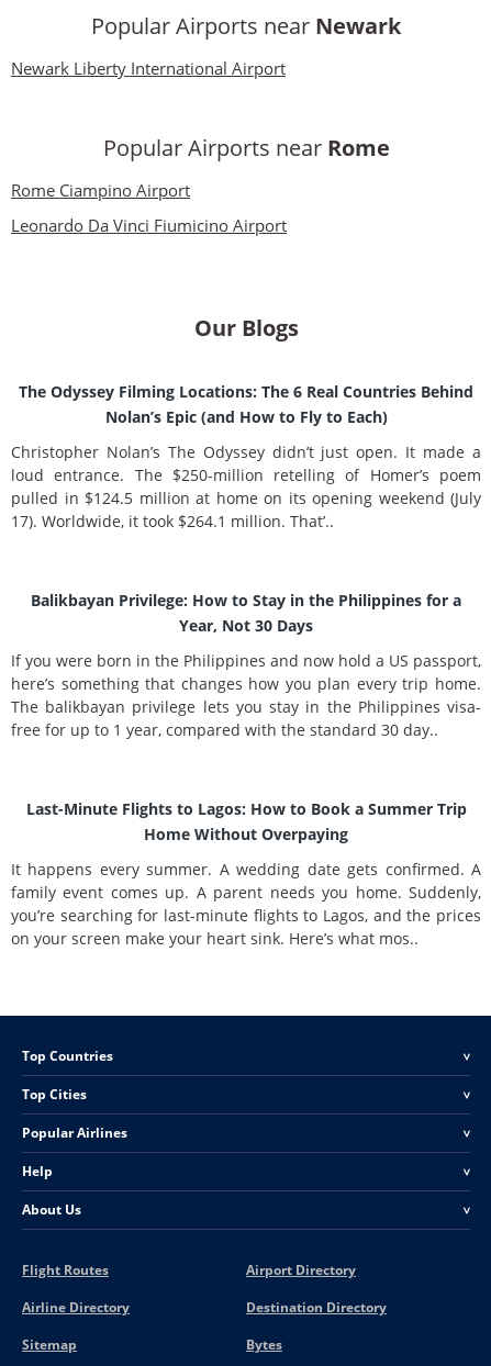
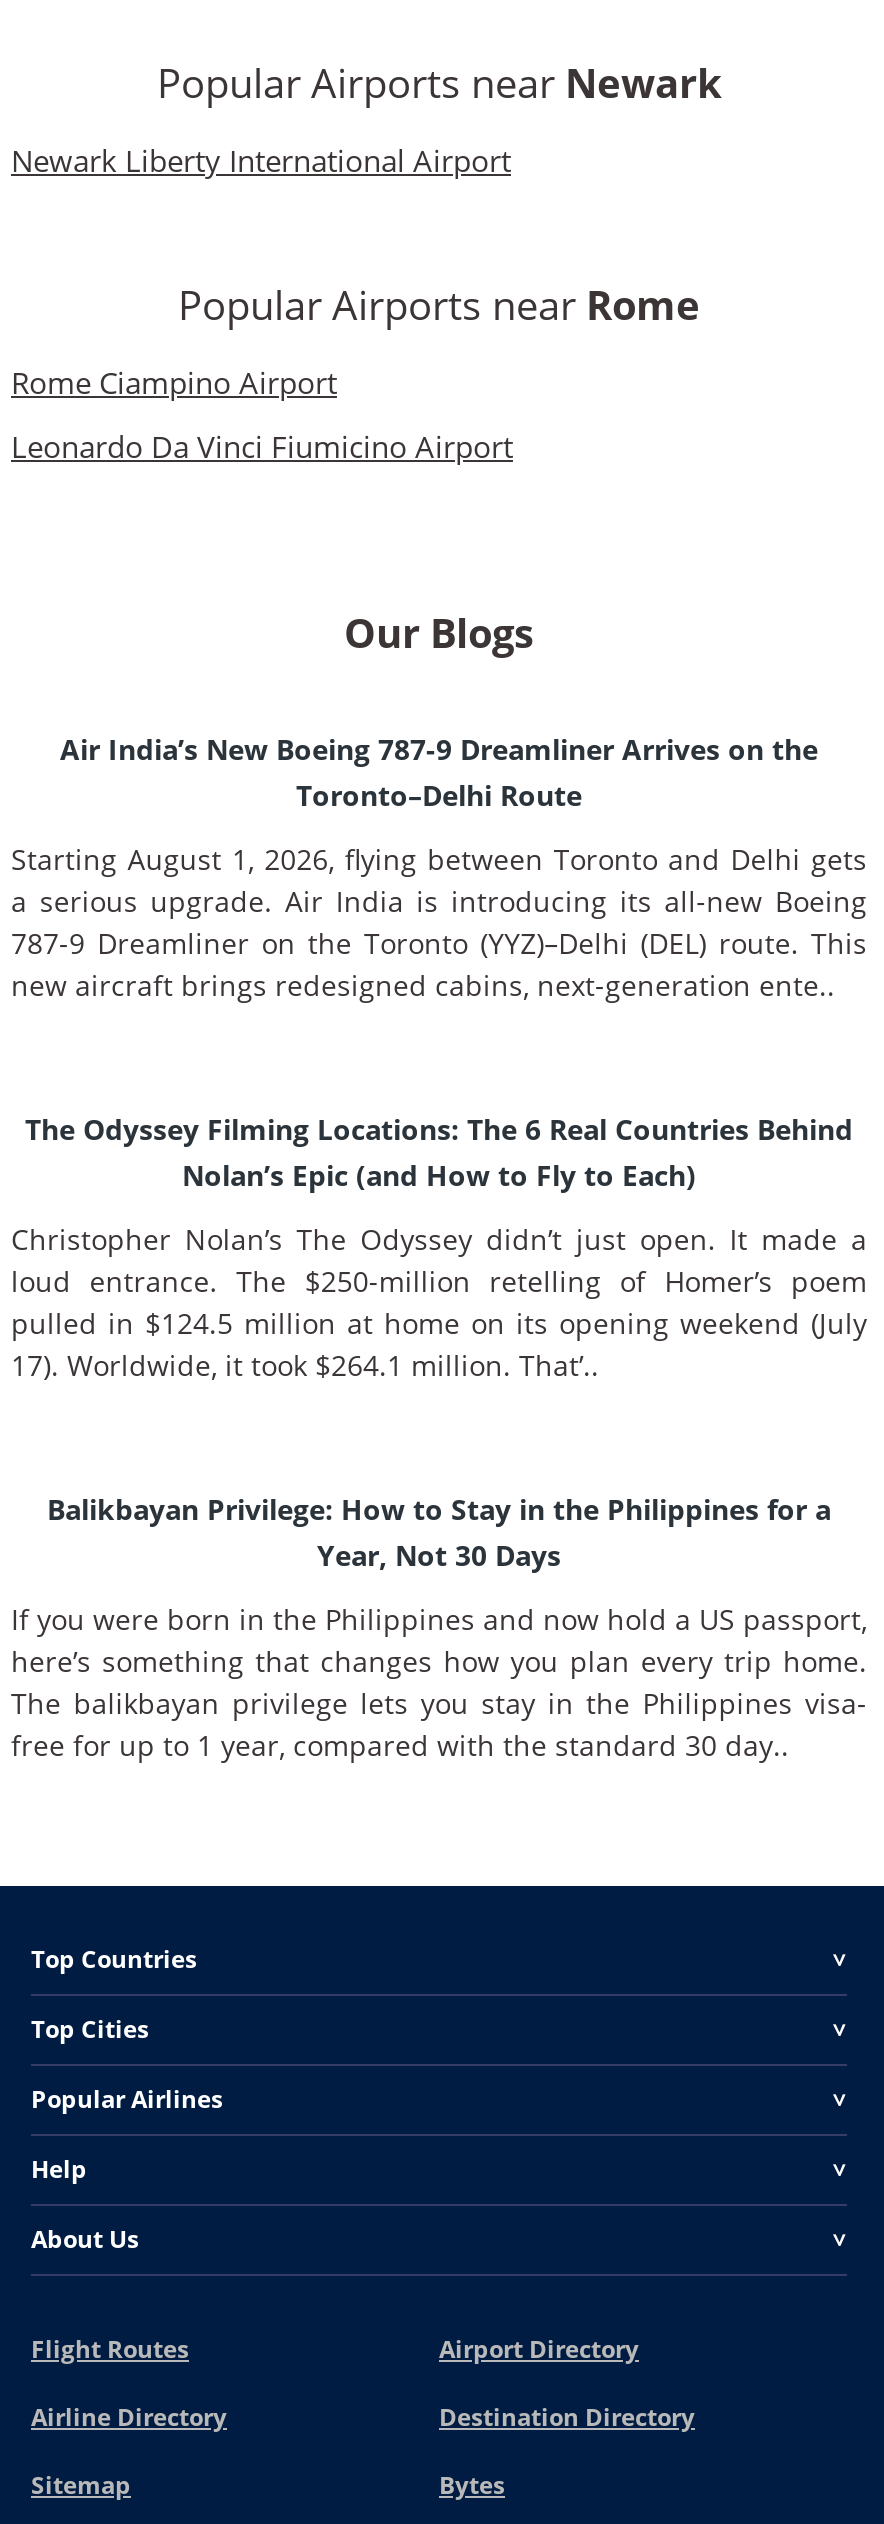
none -> [11,731,867,1005] Air India’s New Boeing 787-9 Dreamliner Arrives on the | Toronto–Delhi Route | Starting August 1, 2026, flying between Toronto and Delhi gets | a serious upgrade. Air India is introducing its all-new Boeing | 787-9 Dreamliner on the Toronto (YYZ)–Delhi (DEL) route. This | new aircraft brings redesigned cabins, next-generation ente..
moved [11,381,481,740] -> [11,1111,867,1765]: The Odyssey Filming Locations: The 6 Real Countries Behind | Nolan’s Epic (and How to Fly to Each) | Christopher Nolan’s The Odyssey didn’t just open. It made a | ... | The balikbayan privilege lets you stay in the Philippines visa- | free for up to 1 year, compared with the standard 30 day..
[11,799,481,949] Last-Minute Flights to Lagos: How to Book a Summer Trip | Home Without Overpaying | It happens every summer. A wedding date gets confirmed. A | family event comes up. A parent needs you home. Suddenly, | you’re searching for last-minute flights to Lagos, and the prices | on your screen make your heart sink. Here’s what mos.. -> none

